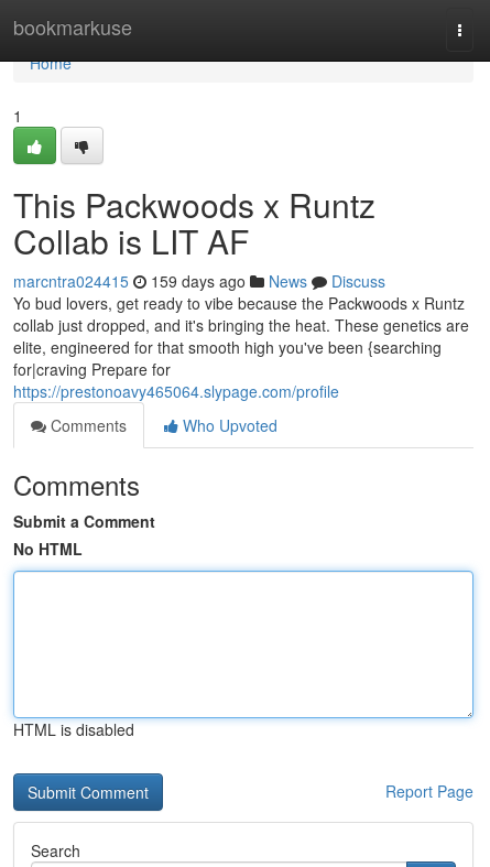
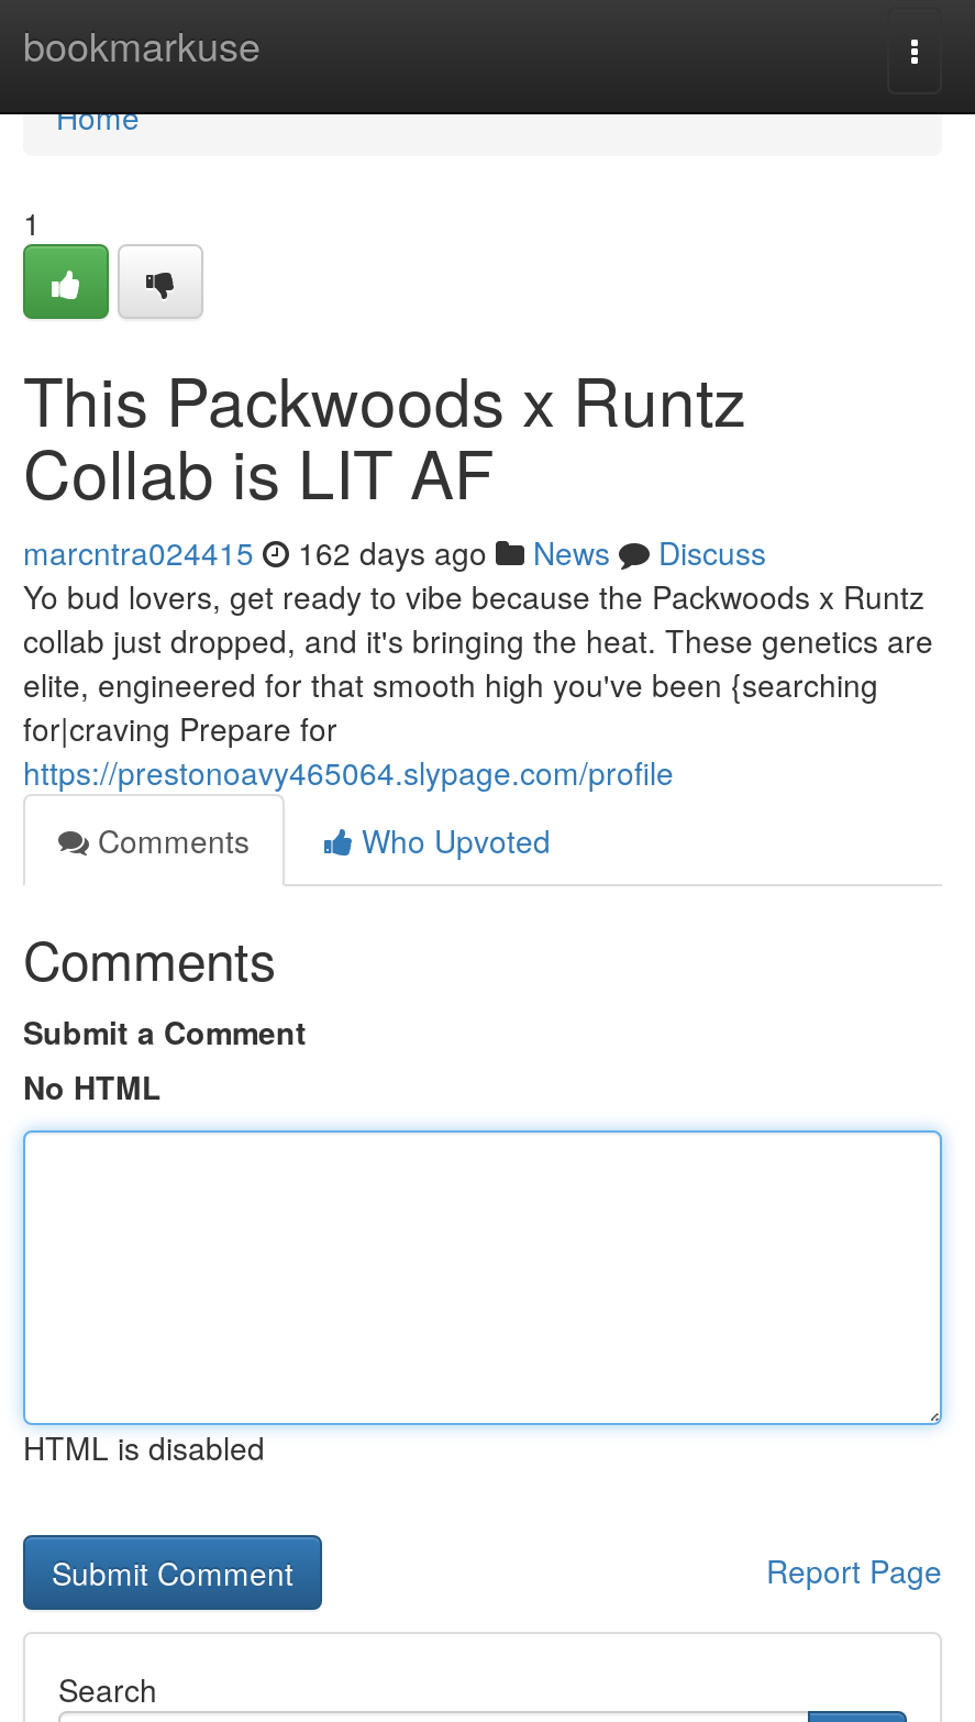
[13,270,385,292] marcntra024415 159 days ago News Discuss -> [23,530,766,574] marcntra024415 162 days ago News Discuss

